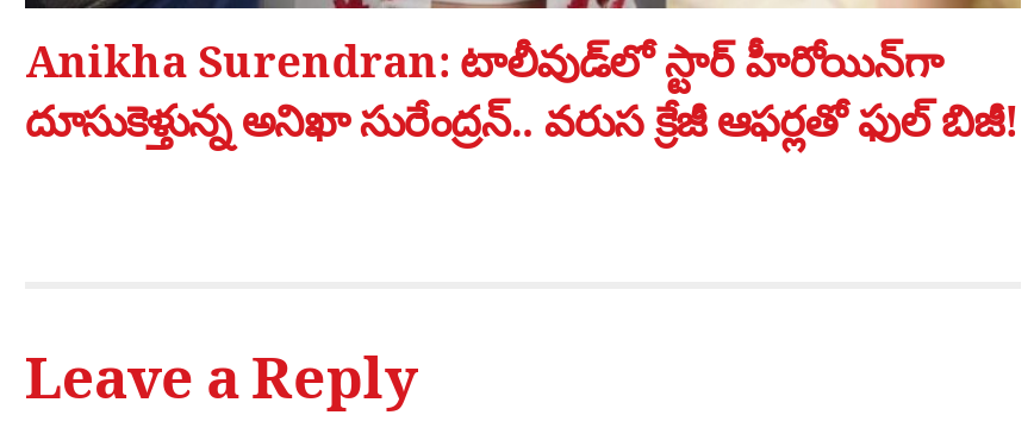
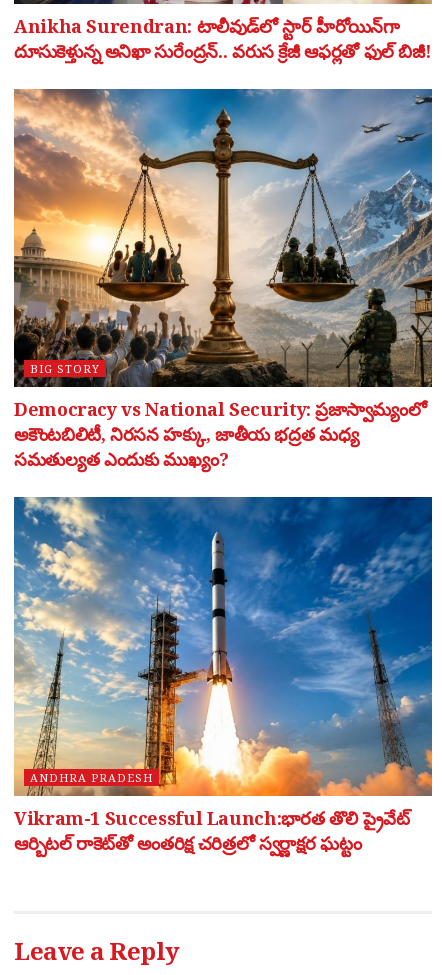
none -> [13,88,433,471] [image] | BIG STORY | Democracy vs National Security: ప్రజాస్వామ్యంలో | అకౌంటబిలిటీ, నిరసన హక్కు, జాతీయ భద్రత మధ్య | సమతుల్యత ఎందుకు ముఖ్యం?
none -> [13,496,433,855] [image] | ANDHRA PRADESH | Vikram-1 Successful Launch:భారత తొలి ప్రైవేట్ | ఆర్బిటల్ రాకెట్‌తో అంతరిక్ష చరిత్రలో స్వర్ణాక్షర ఘట్టం

